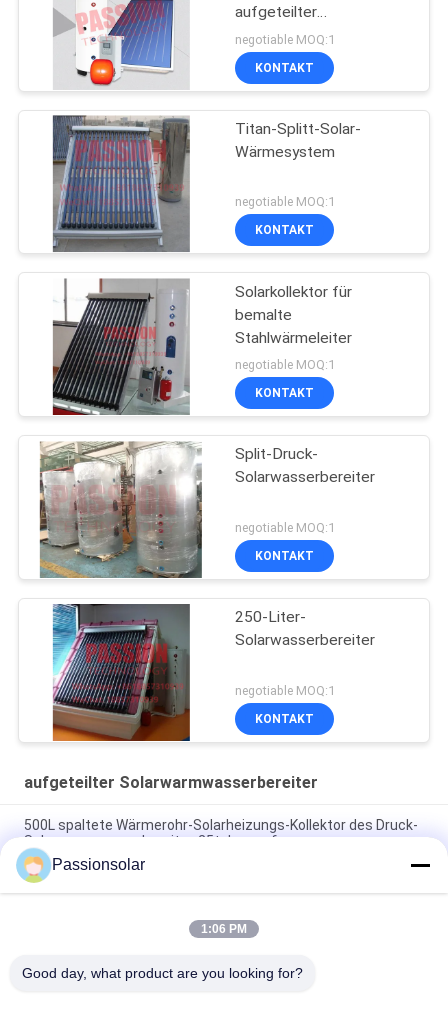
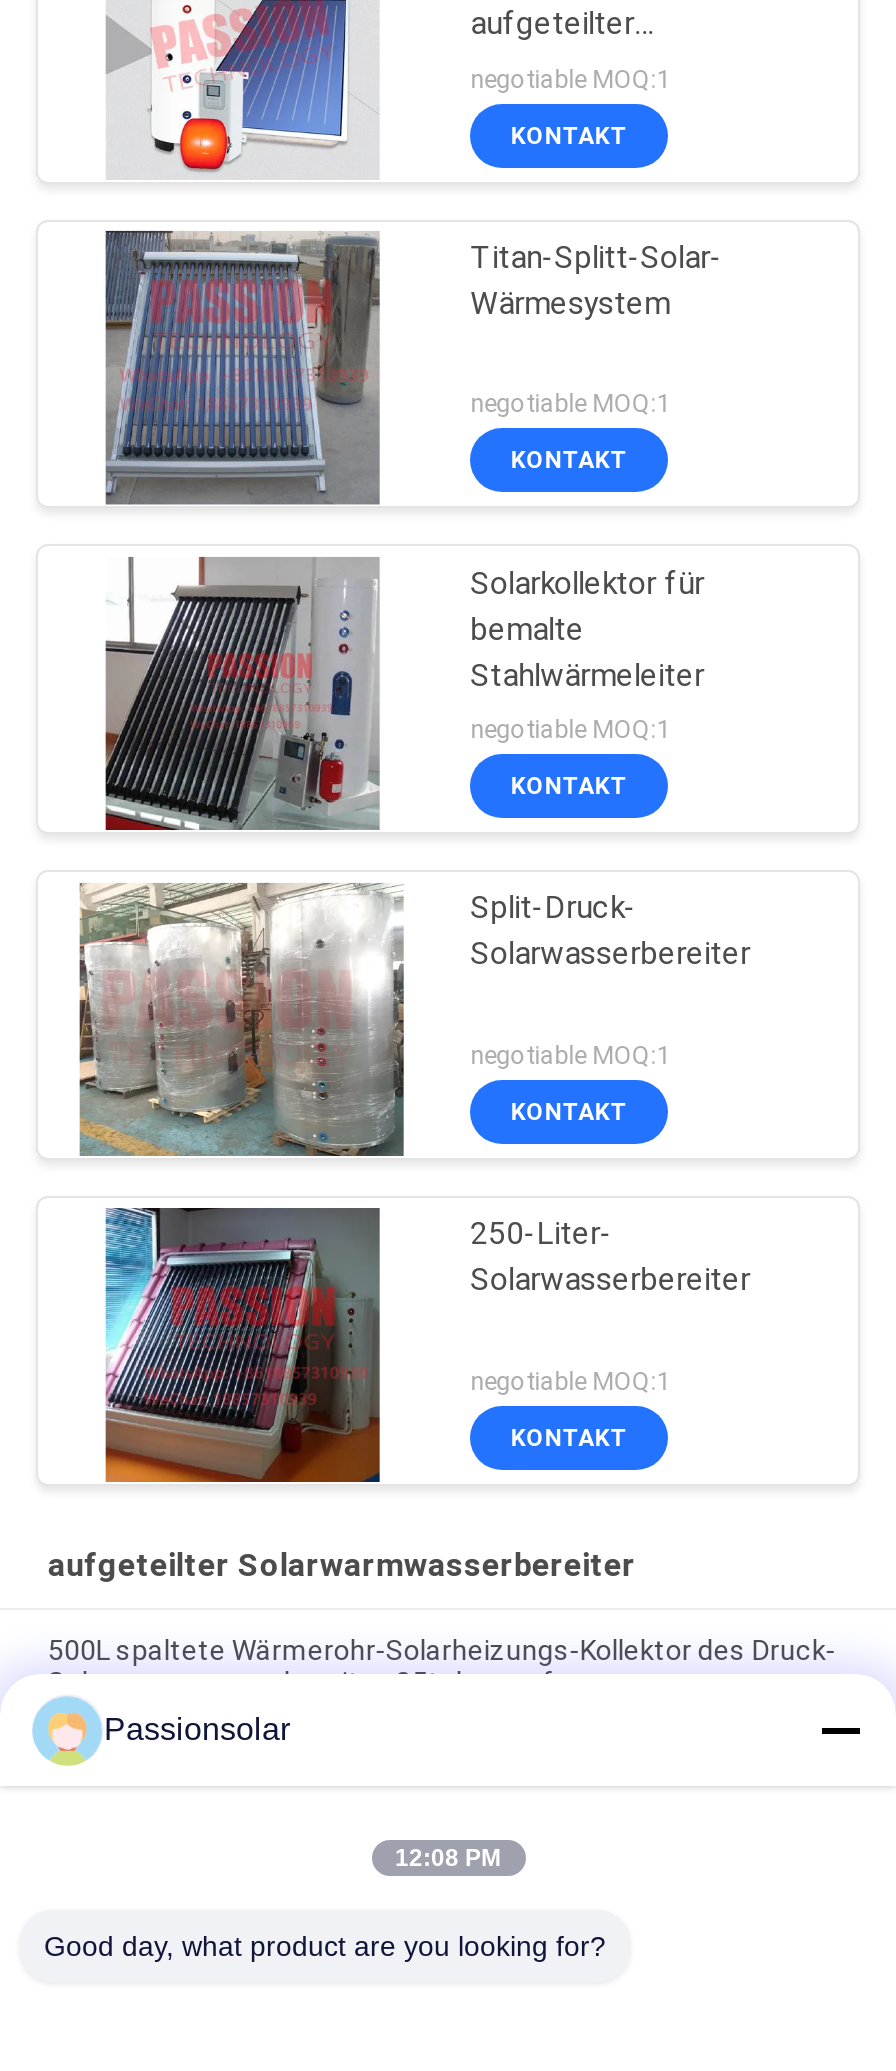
[201,922,247,936] 1:06 PM -> [395,1844,501,1872] 12:08 PM

